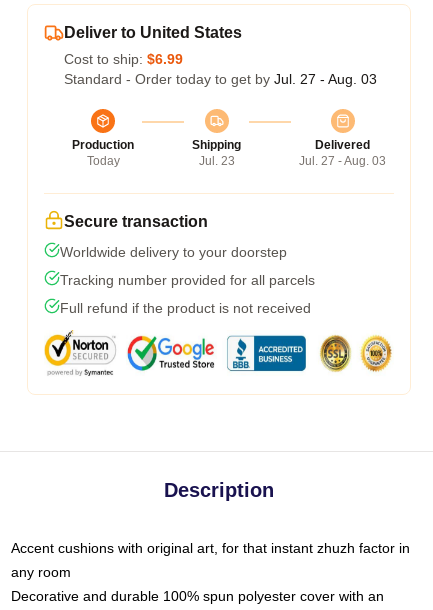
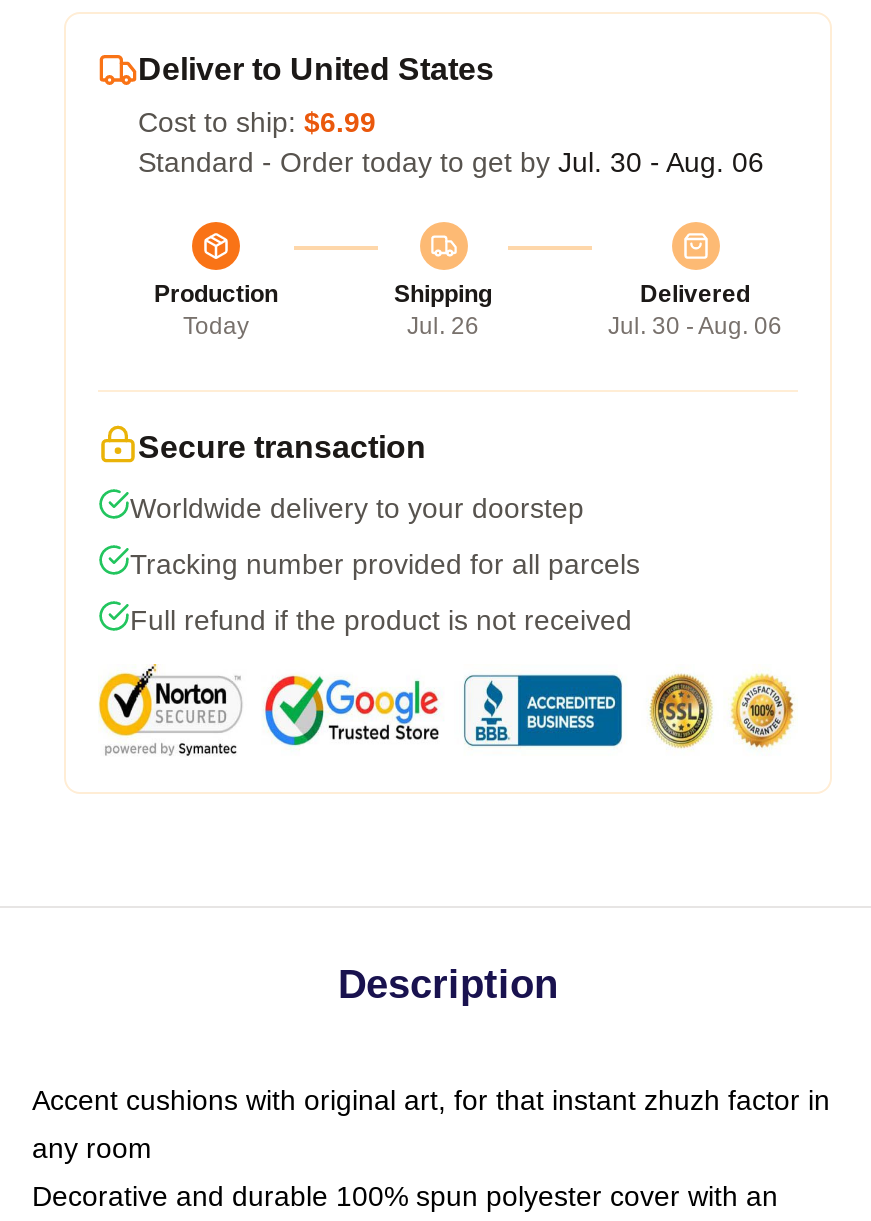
[64,71,377,87] Standard - Order today to get by Jul. 27 - Aug. 03 -> [138,146,764,178] Standard - Order today to get by Jul. 30 - Aug. 06
[198,154,234,168] Jul. 23 -> [407,312,479,340] Jul. 26
[299,154,386,168] Jul. 27 - Aug. 03 -> [608,312,782,340] Jul. 30 - Aug. 06

